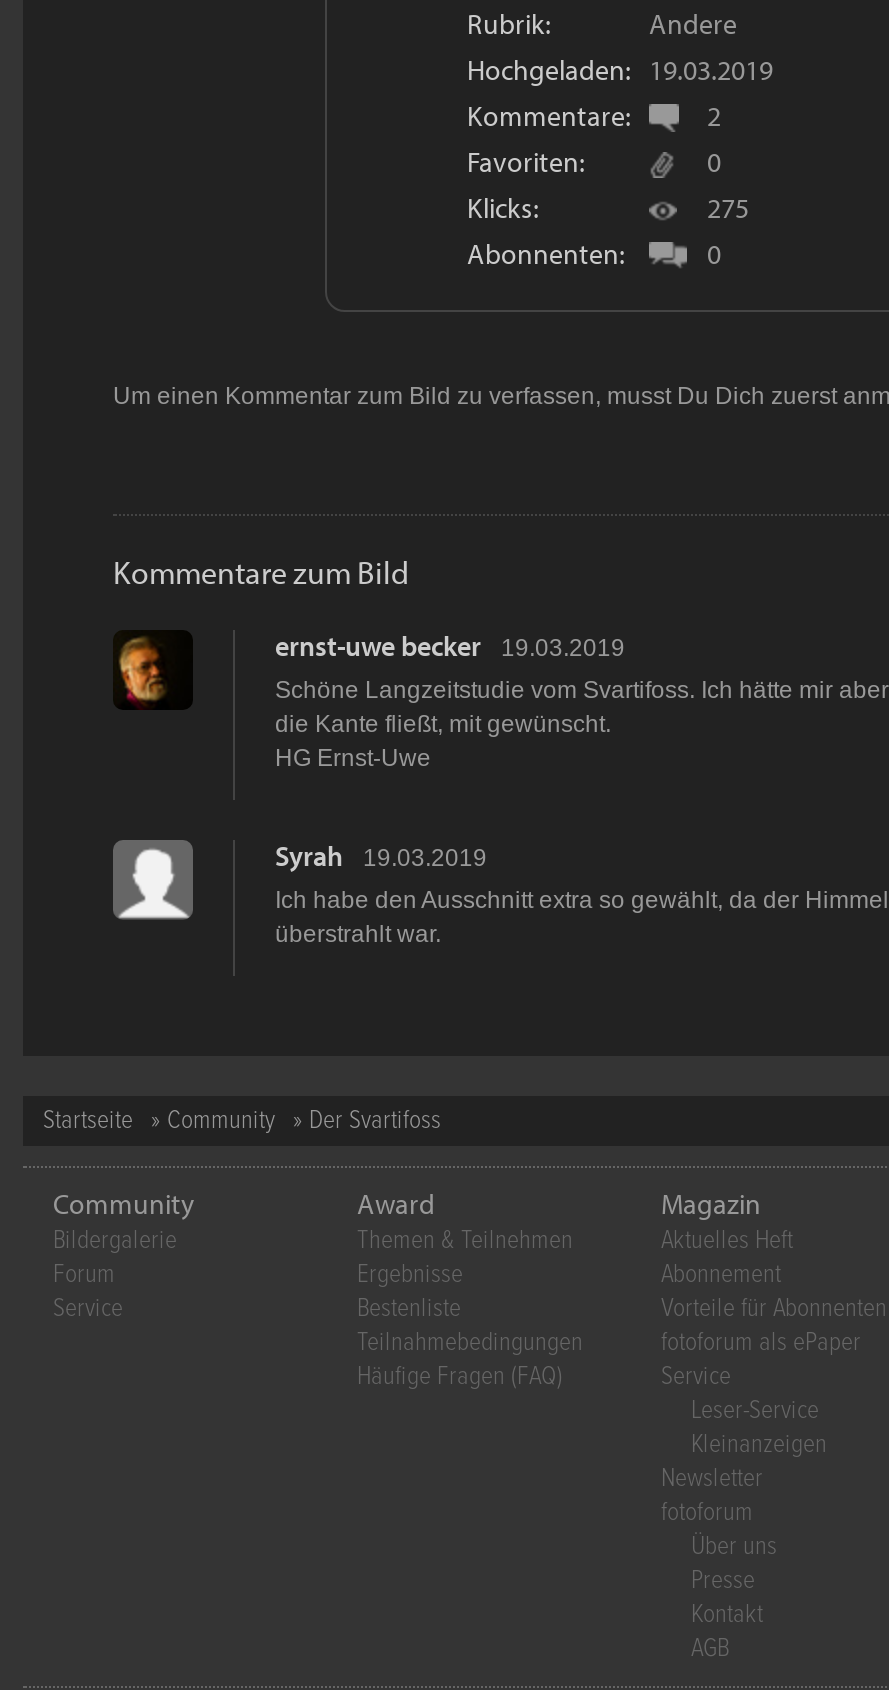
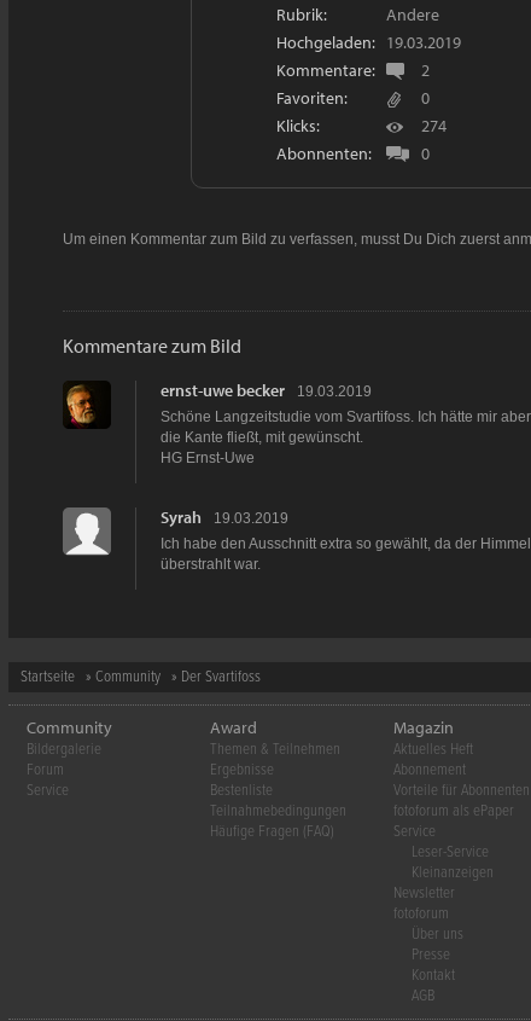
[707,190,749,226] 275 -> [421,115,447,136] 274

